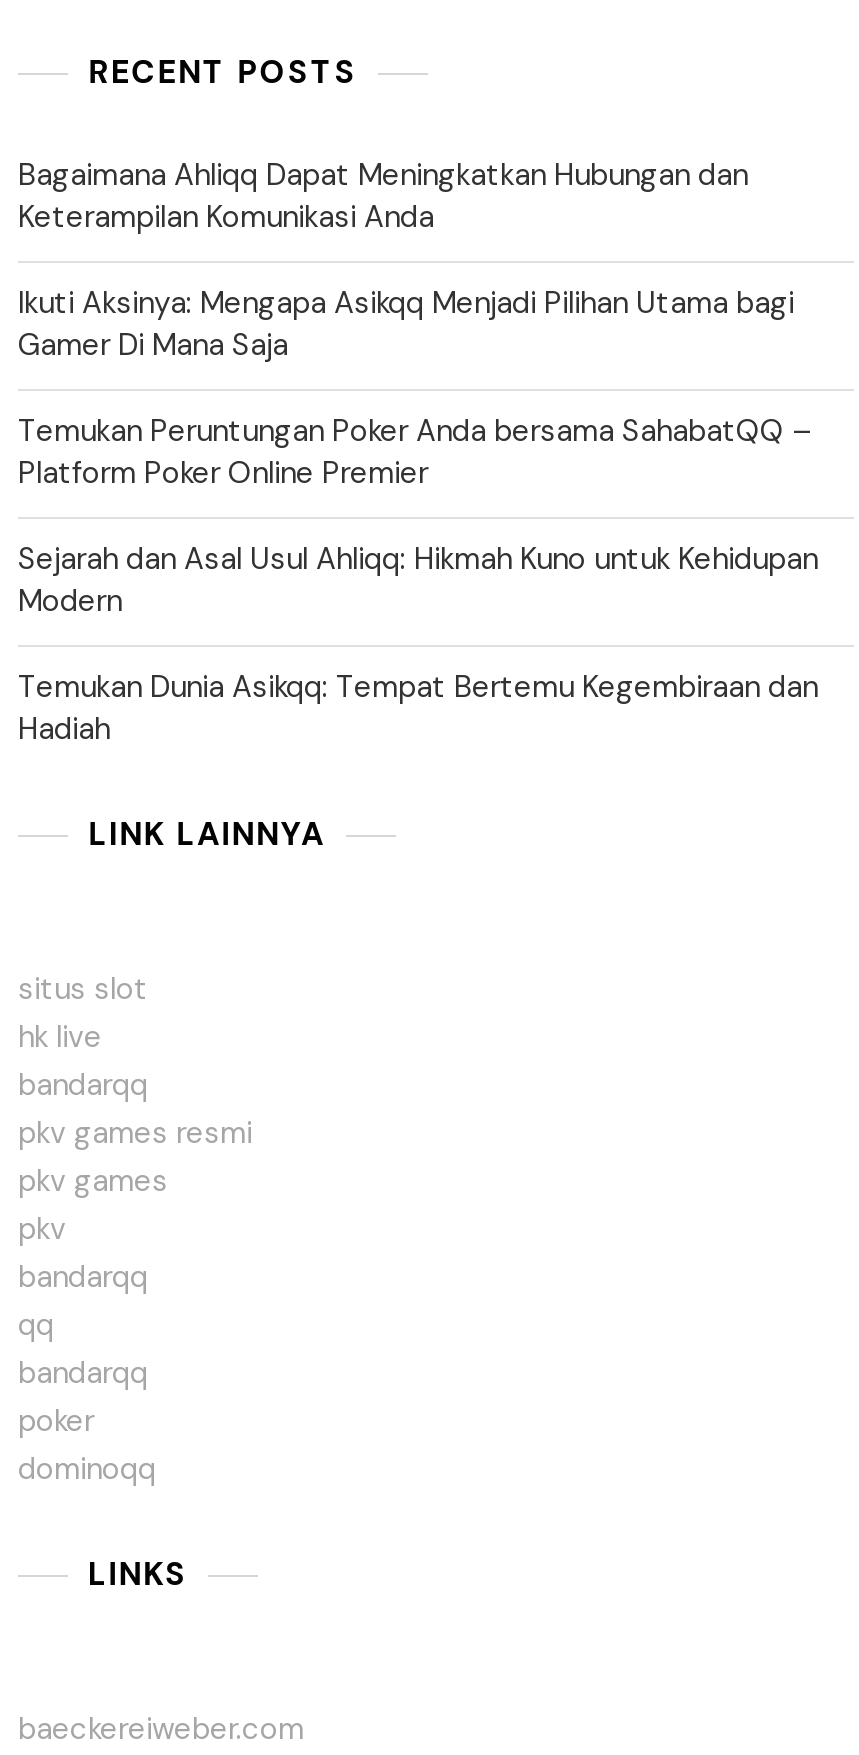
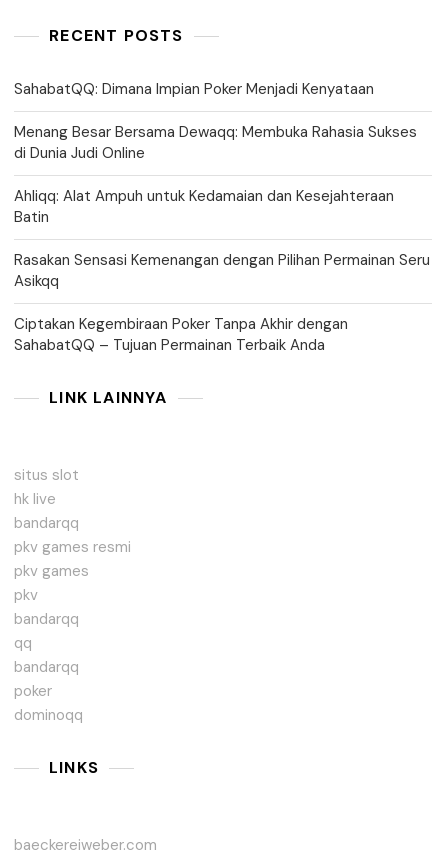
[18,155,748,237] Bagaimana Ahliqq Dapat Meningkatkan Hubungan dan | Keterampilan Komunikasi Anda -> [14,79,374,99] SahabatQQ: Dimana Impian Poker Menjadi Kenyataan
[18,283,794,365] Ikuti Aksinya: Mengapa Asikqq Menjadi Pilihan Utama bagi | Gamer Di Mana Saja -> [14,122,417,163] Menang Besar Bersama Dewaqq: Membuka Rahasia Sukses | di Dunia Judi Online
[18,411,812,493] Temukan Peruntungan Poker Anda bersama SahabatQQ – | Platform Poker Online Premier -> [14,186,394,227] Ahliqq: Alat Ampuh untuk Kedamaian dan Kesejahteraan | Batin
[18,539,818,621] Sejarah dan Asal Usul Ahliqq: Hikmah Kuno untuk Kehidupan | Modern -> [14,250,430,291] Rasakan Sensasi Kemenangan dengan Pilihan Permainan Seru | Asikqq
[18,667,818,749] Temukan Dunia Asikqq: Tempat Bertemu Kegembiraan dan | Hadiah -> [14,314,348,355] Ciptakan Kegembiraan Poker Tanpa Akhir dengan | SahabatQQ – Tujuan Permainan Terbaik Anda

